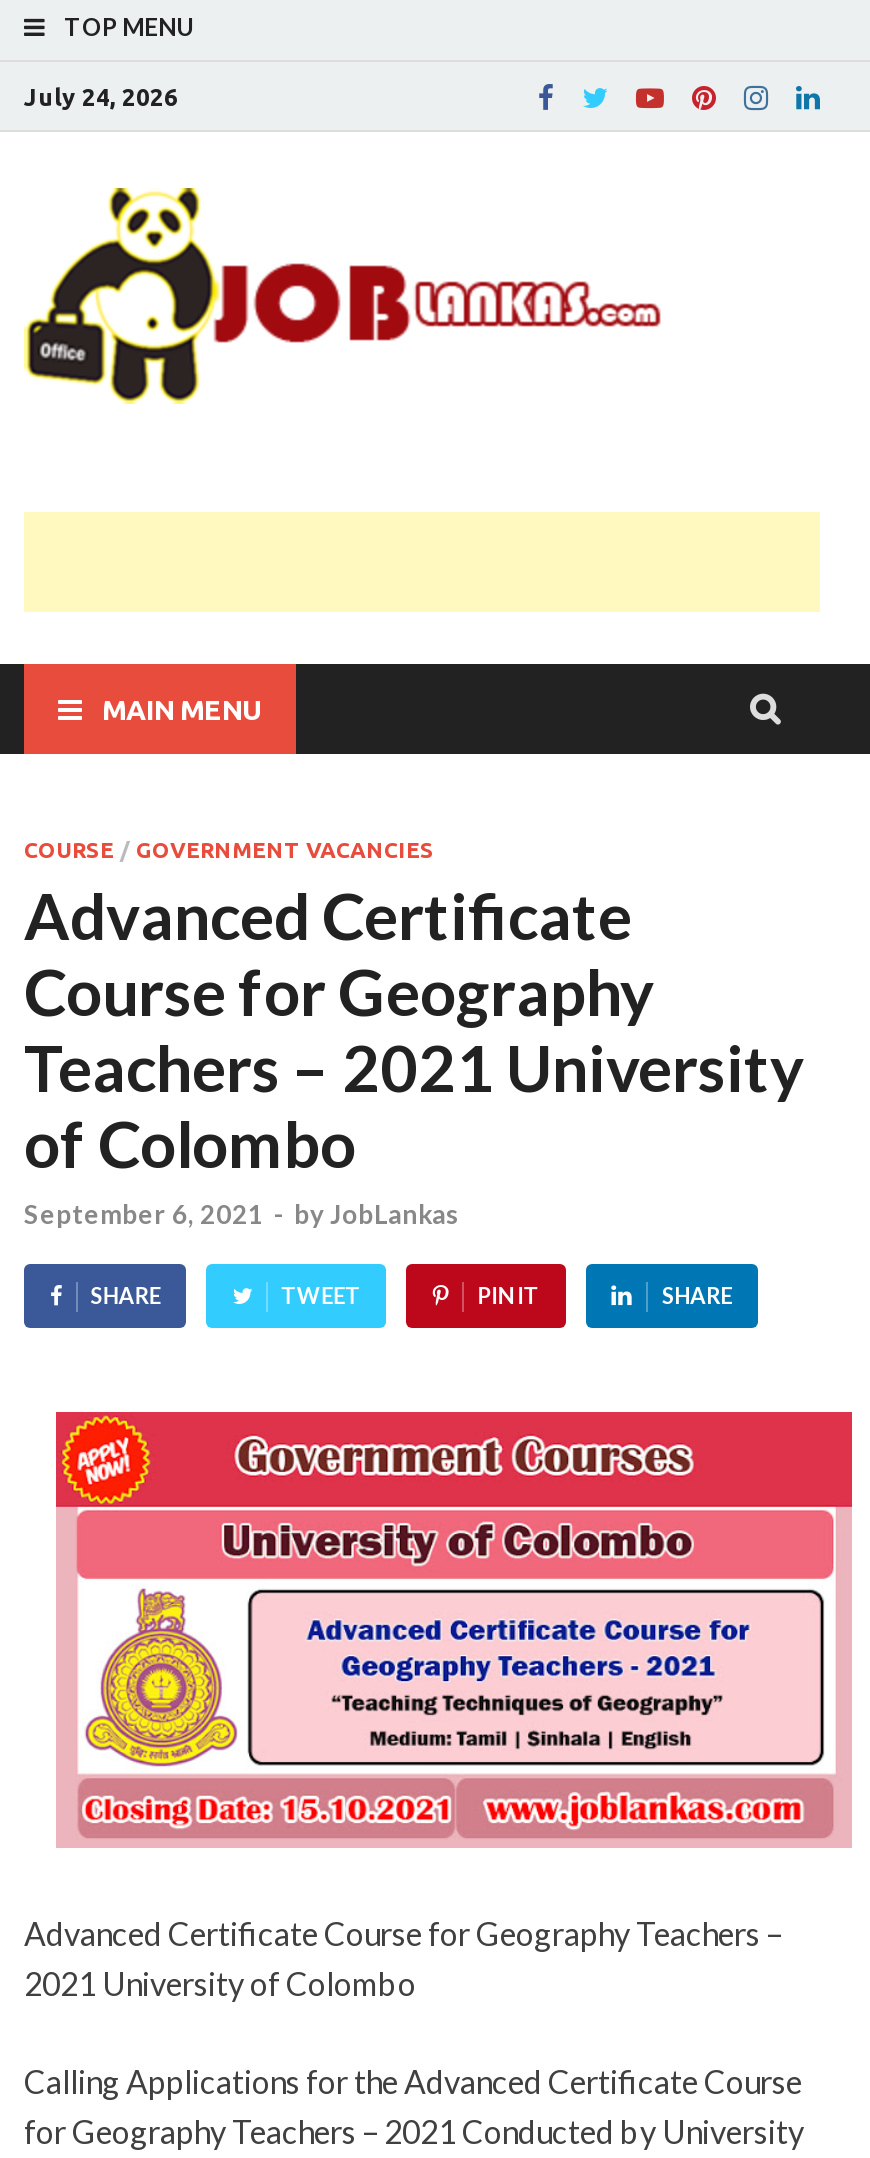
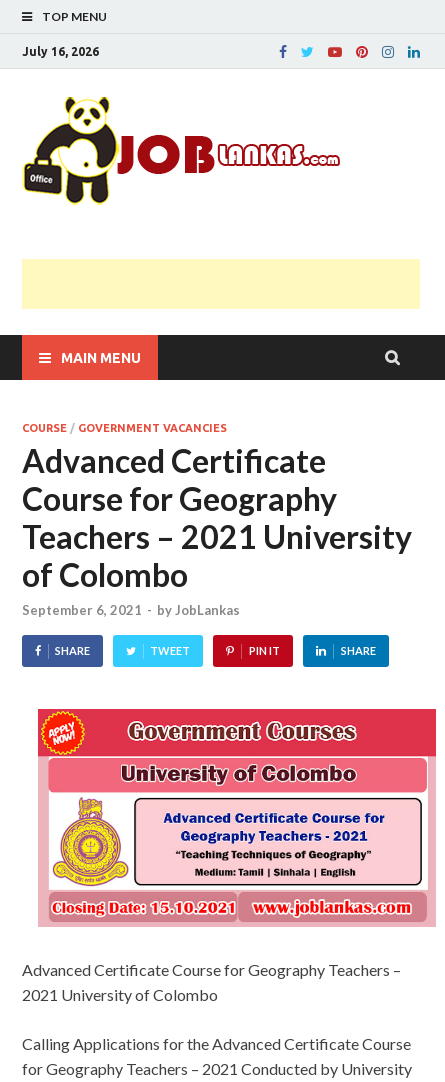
[24,83,178,109] July 24, 2026 -> [22,44,99,57] July 16, 2026

